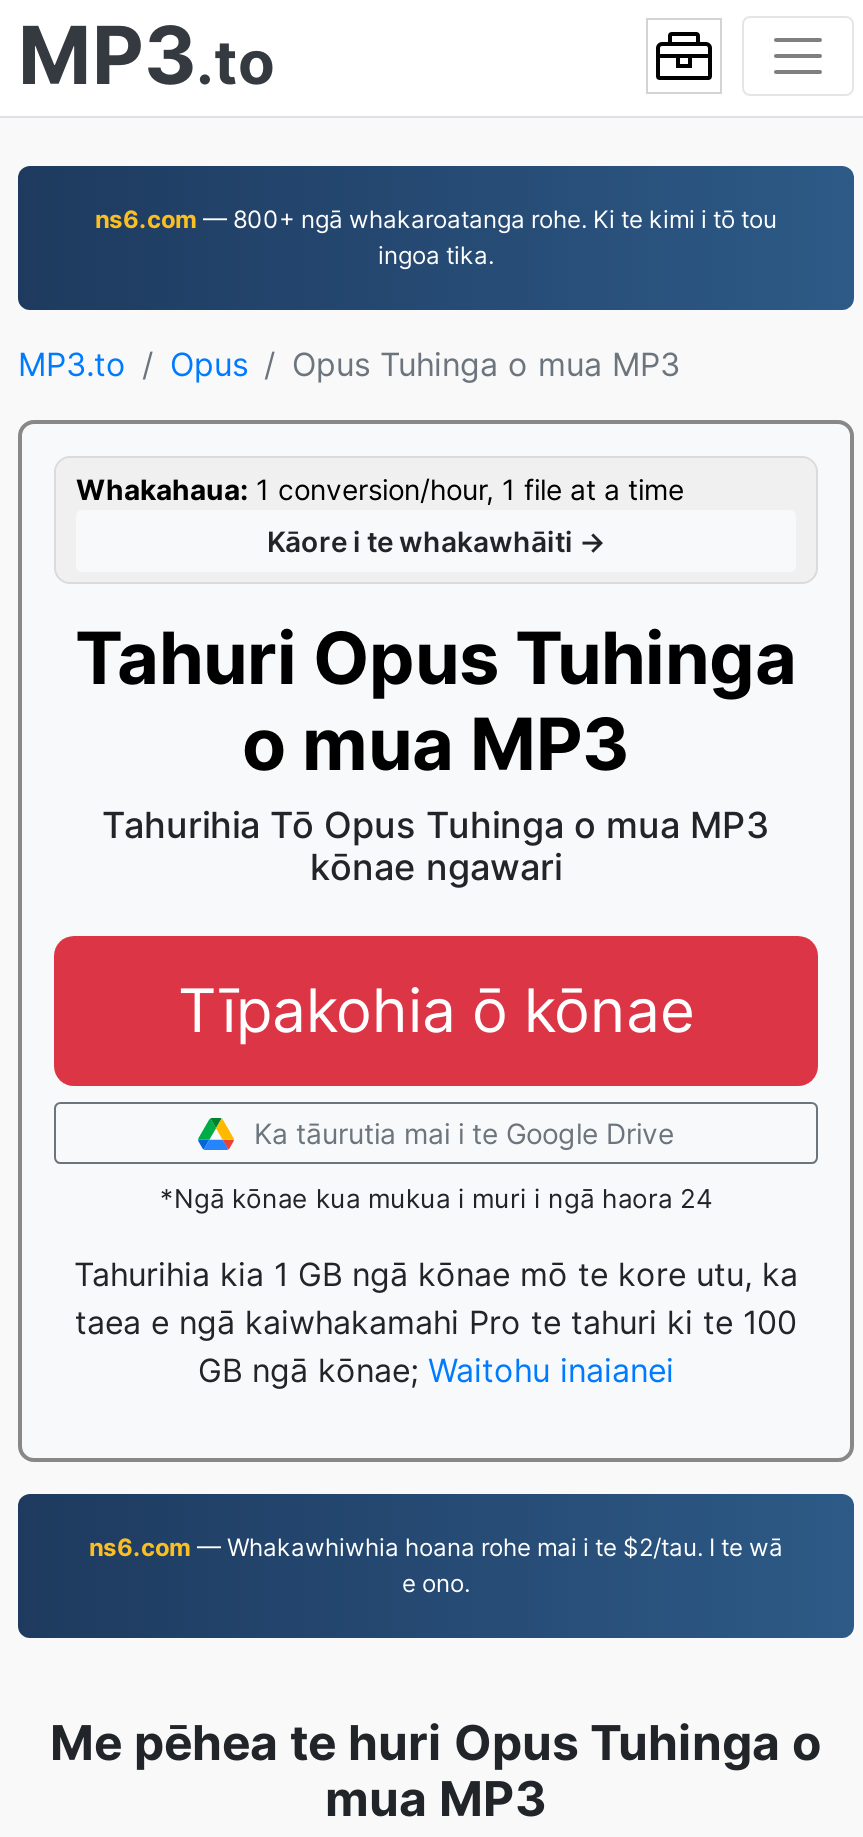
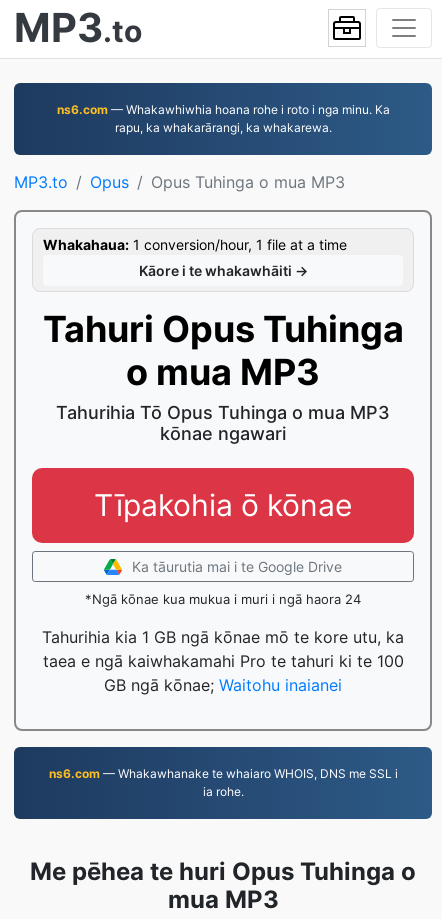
[95,204,777,270] ns6.com — 800+ ngā whakaroatanga rohe. Ki te kimi i tō tou | ingoa tika. -> [56,102,389,135] ns6.com — Whakawhiwhia hoana rohe i roto i nga minu. Ka | rapu, ka whakarārangi, ka whakarewa.
[89,1532,783,1598] ns6.com — Whakawhiwhia hoana rohe mai i te $2/tau. I te wā | e ono. -> [48,766,397,799] ns6.com — Whakawhanake te whaiaro WHOIS, DNS me SSL i | ia rohe.

